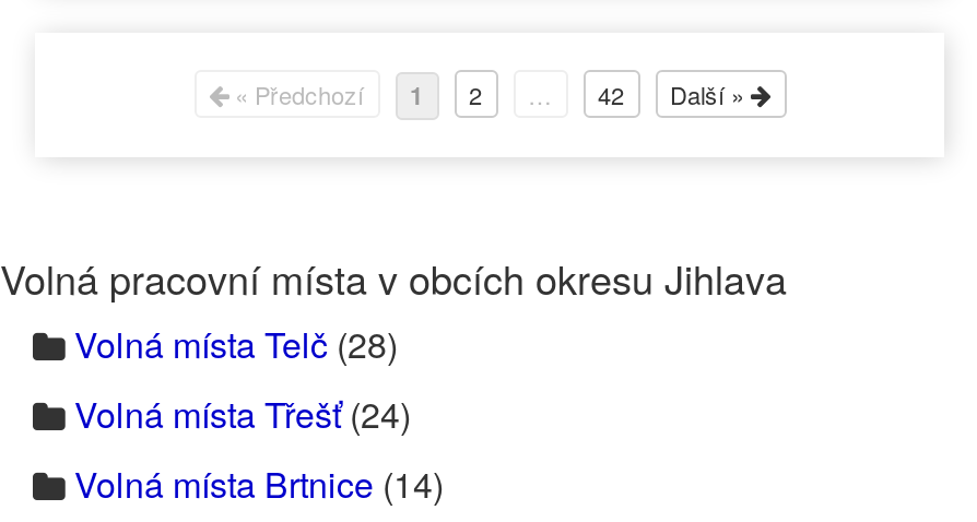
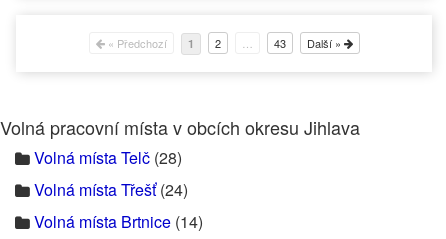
[598,76,624,111] 42 -> [273,35,285,51] 43

